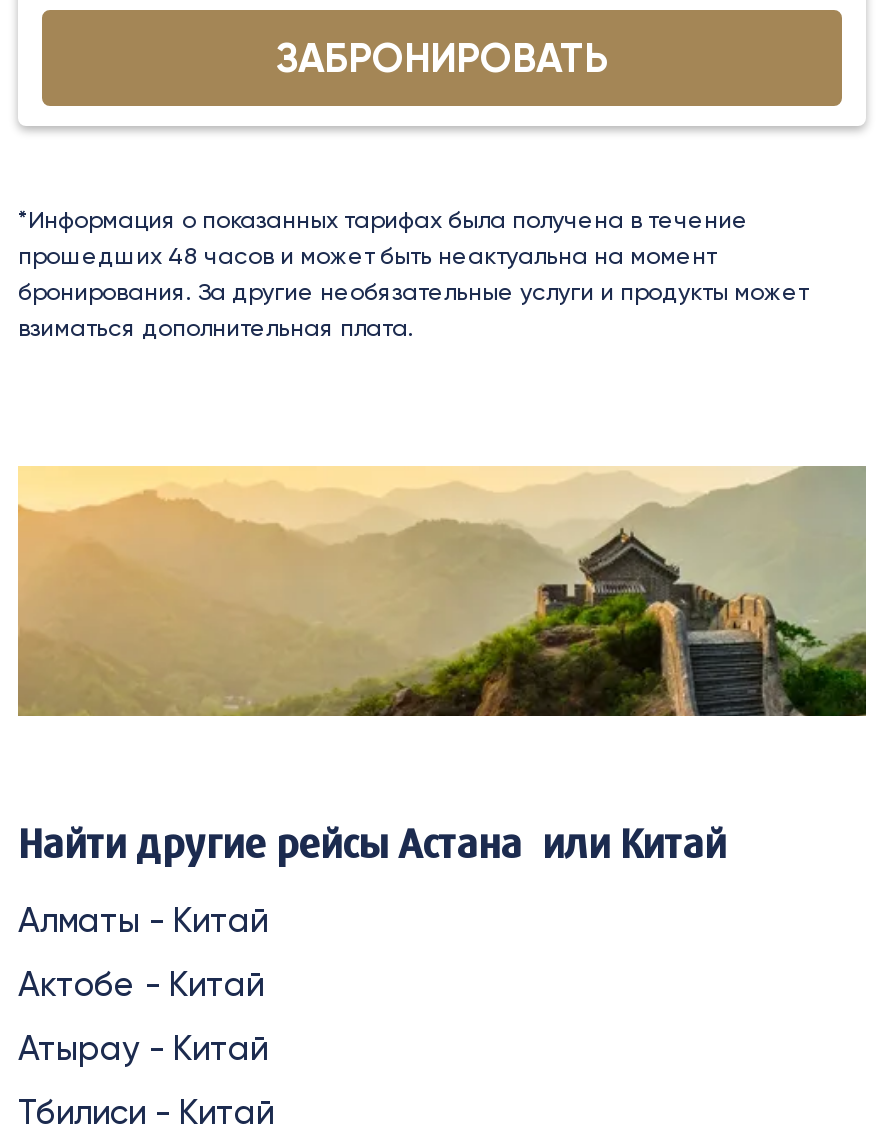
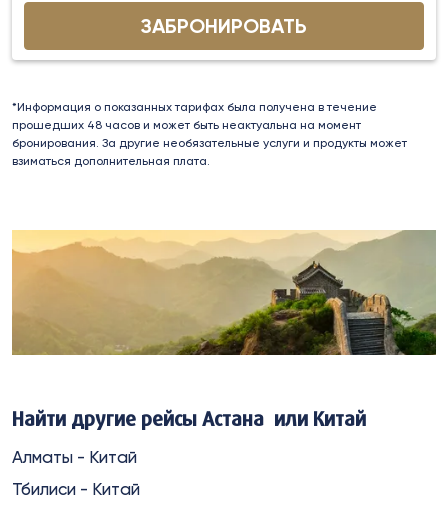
[18,964,268,1068] Актобе - Китай | Атырау - Китай -> none

